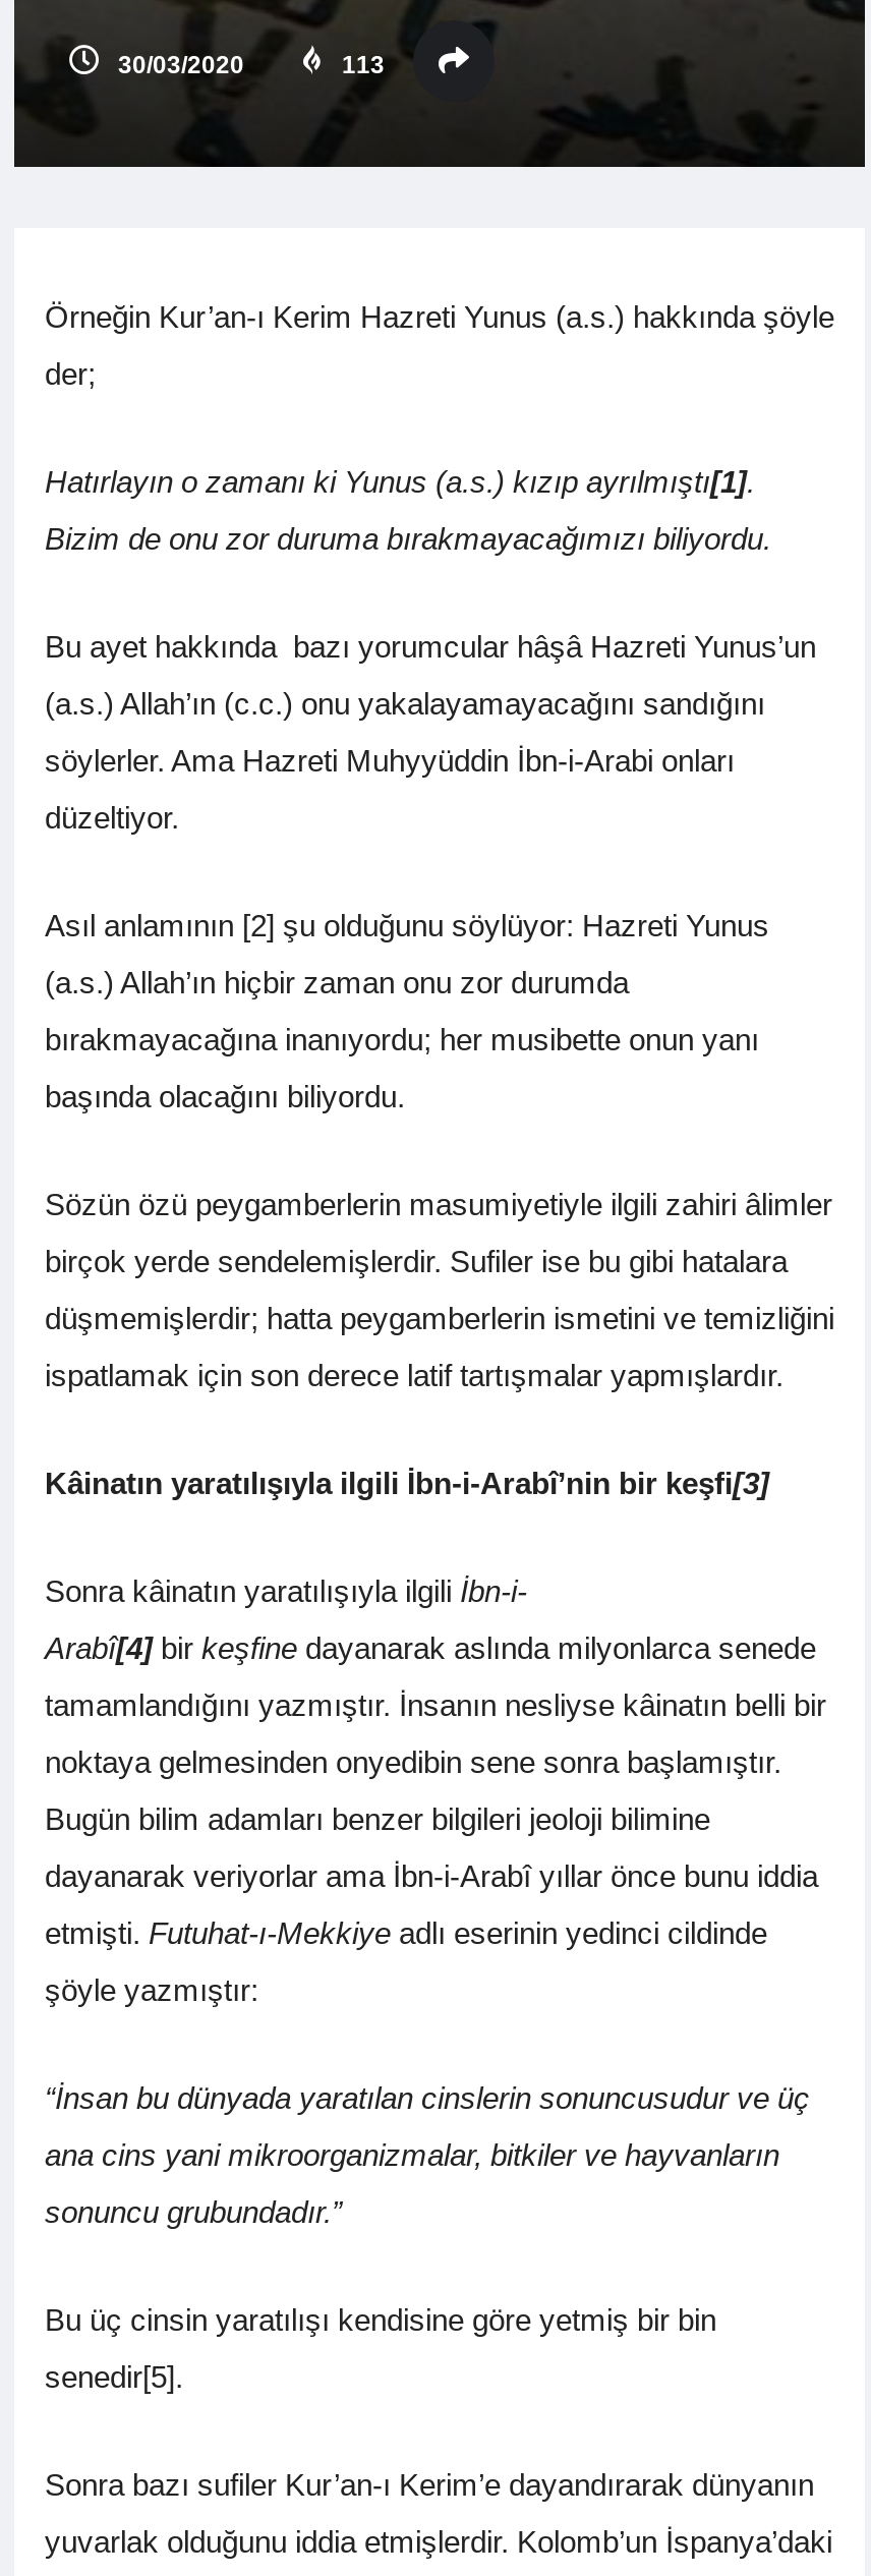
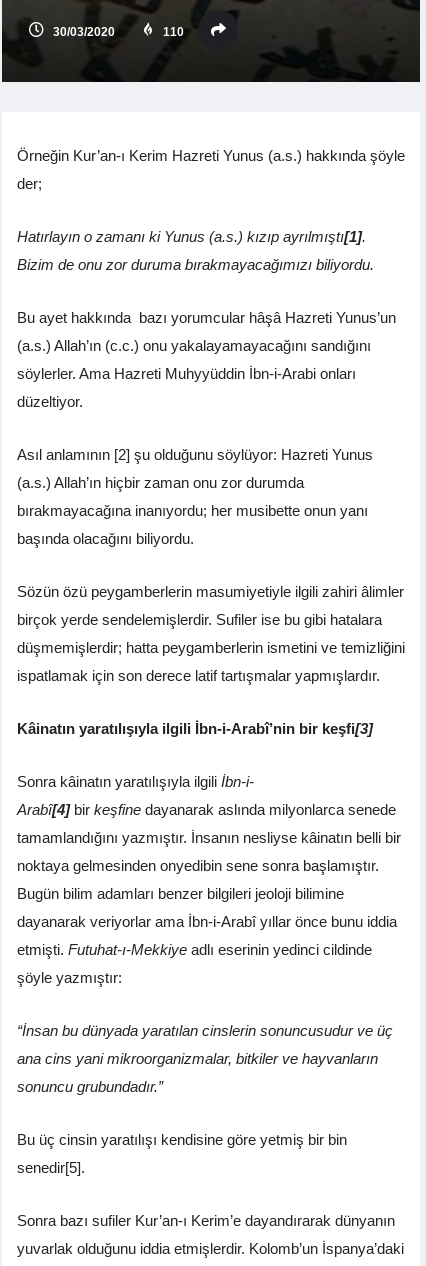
[336,51,385,79] 113 -> [160,25,184,39] 110

